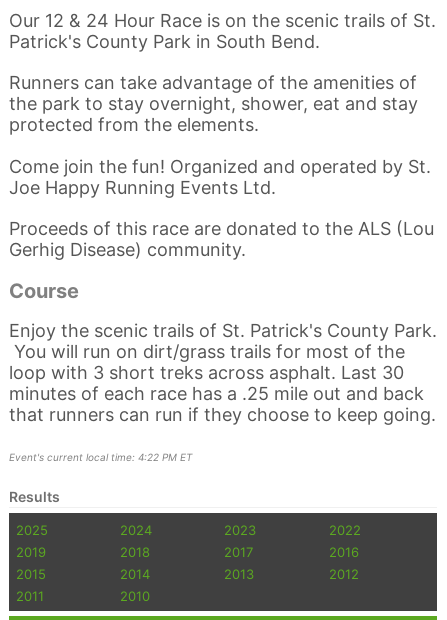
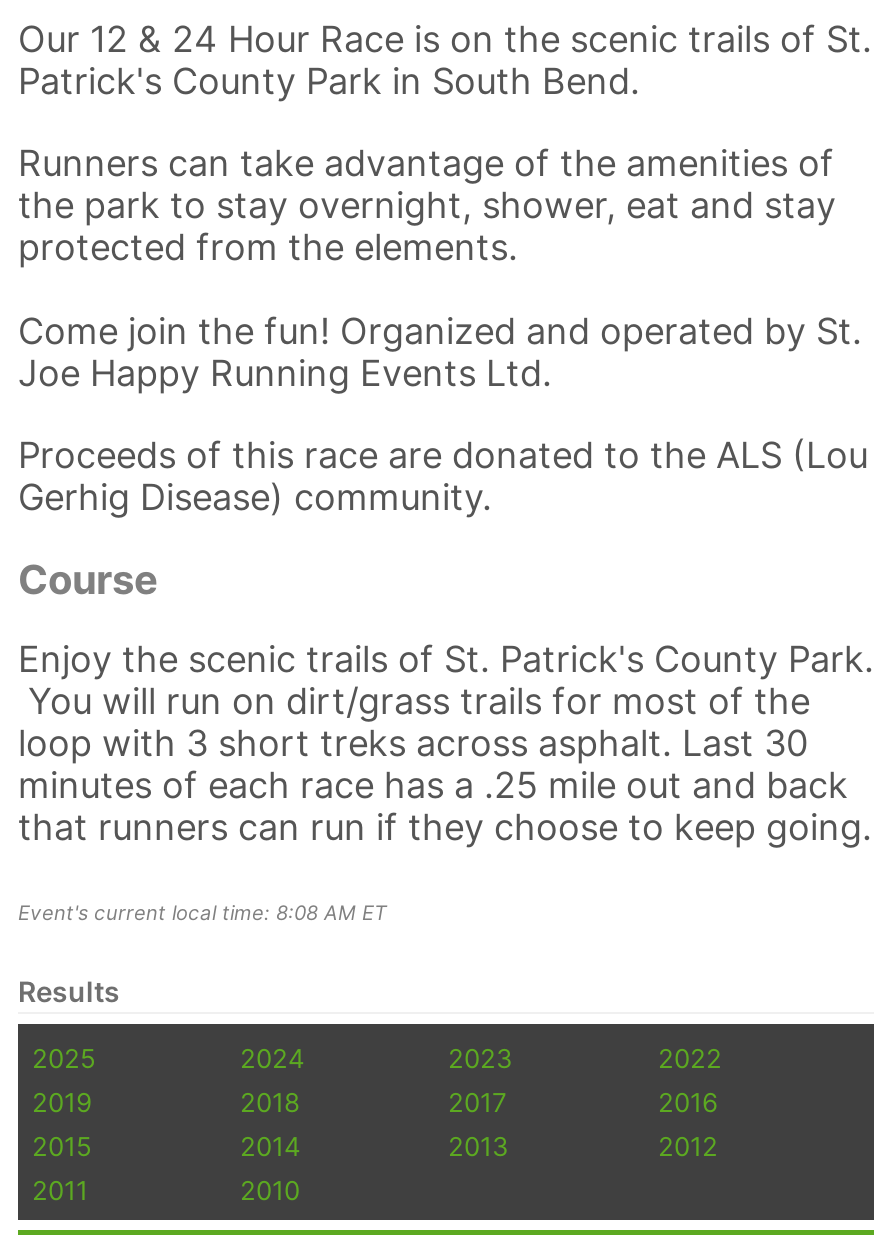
[9,451,192,463] Event's current local time: 4:22 PM ET -> [18,900,386,924] Event's current local time: 8:08 AM ET

